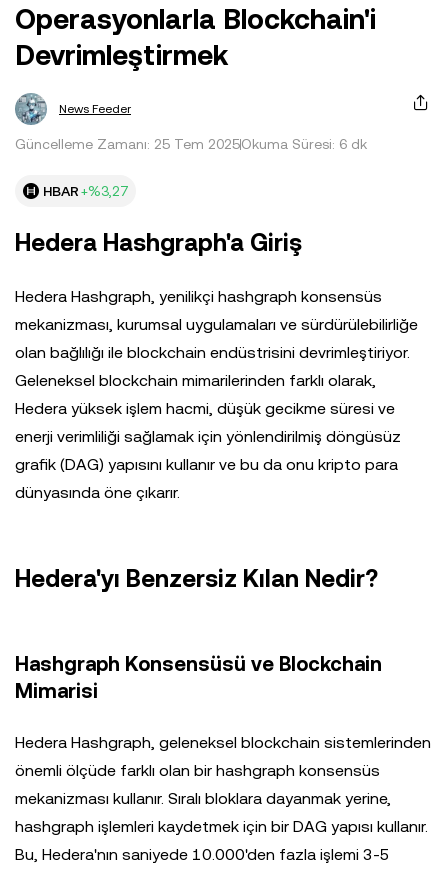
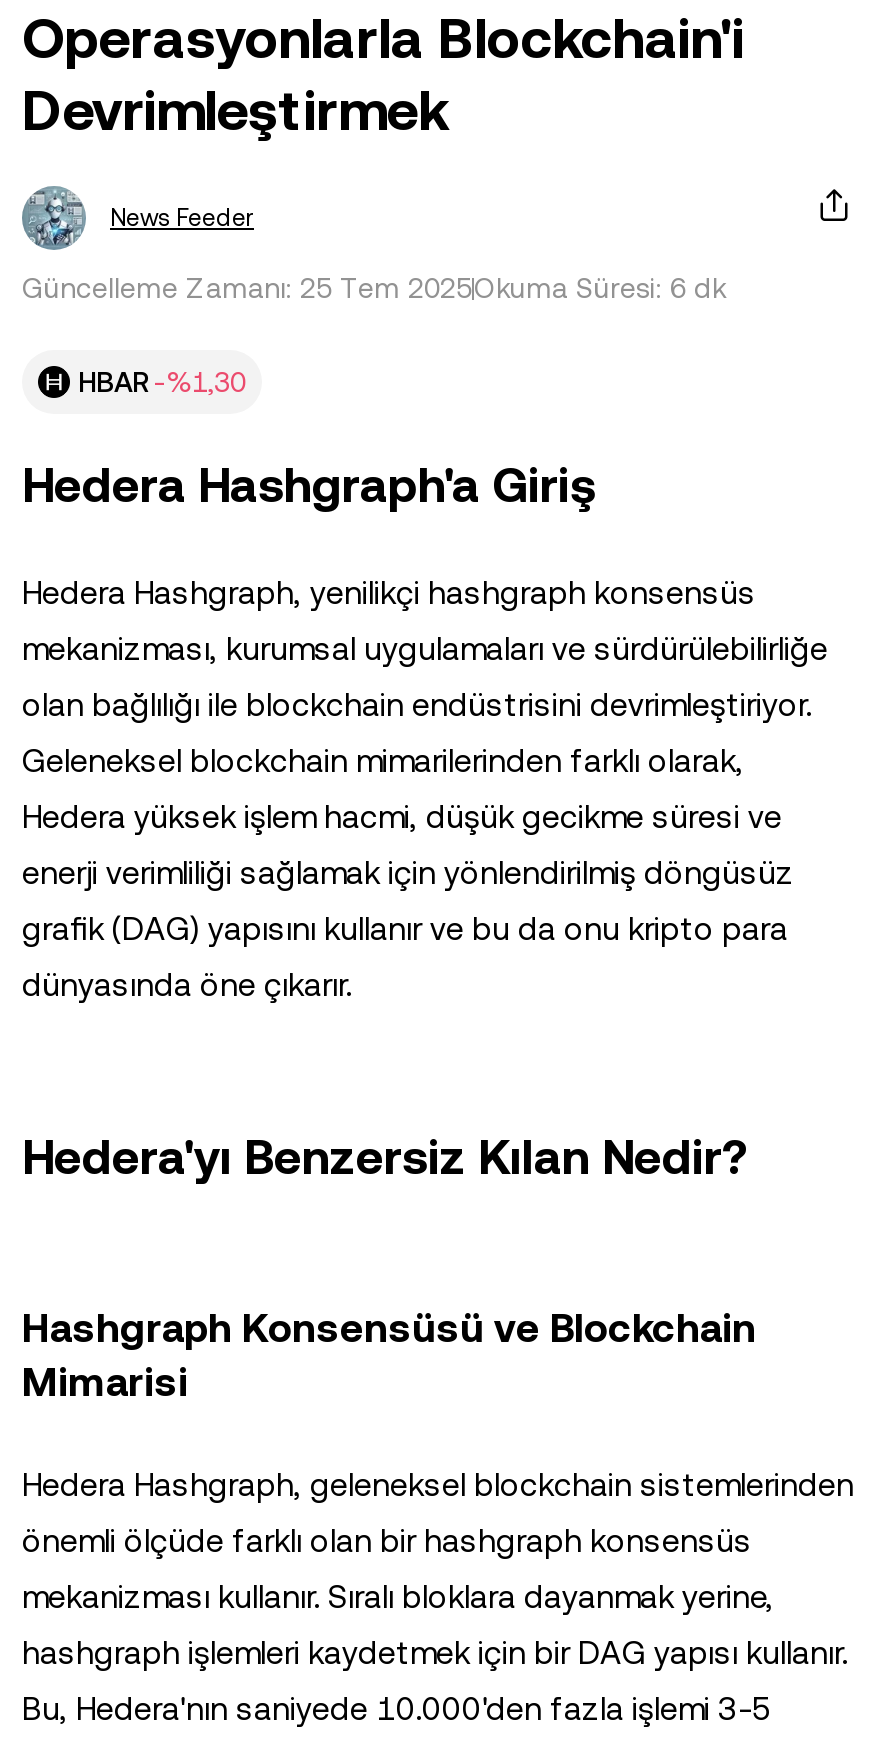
[43,183,128,199] HBAR +%3,27 -> [78,366,246,398] HBAR -%1,30

